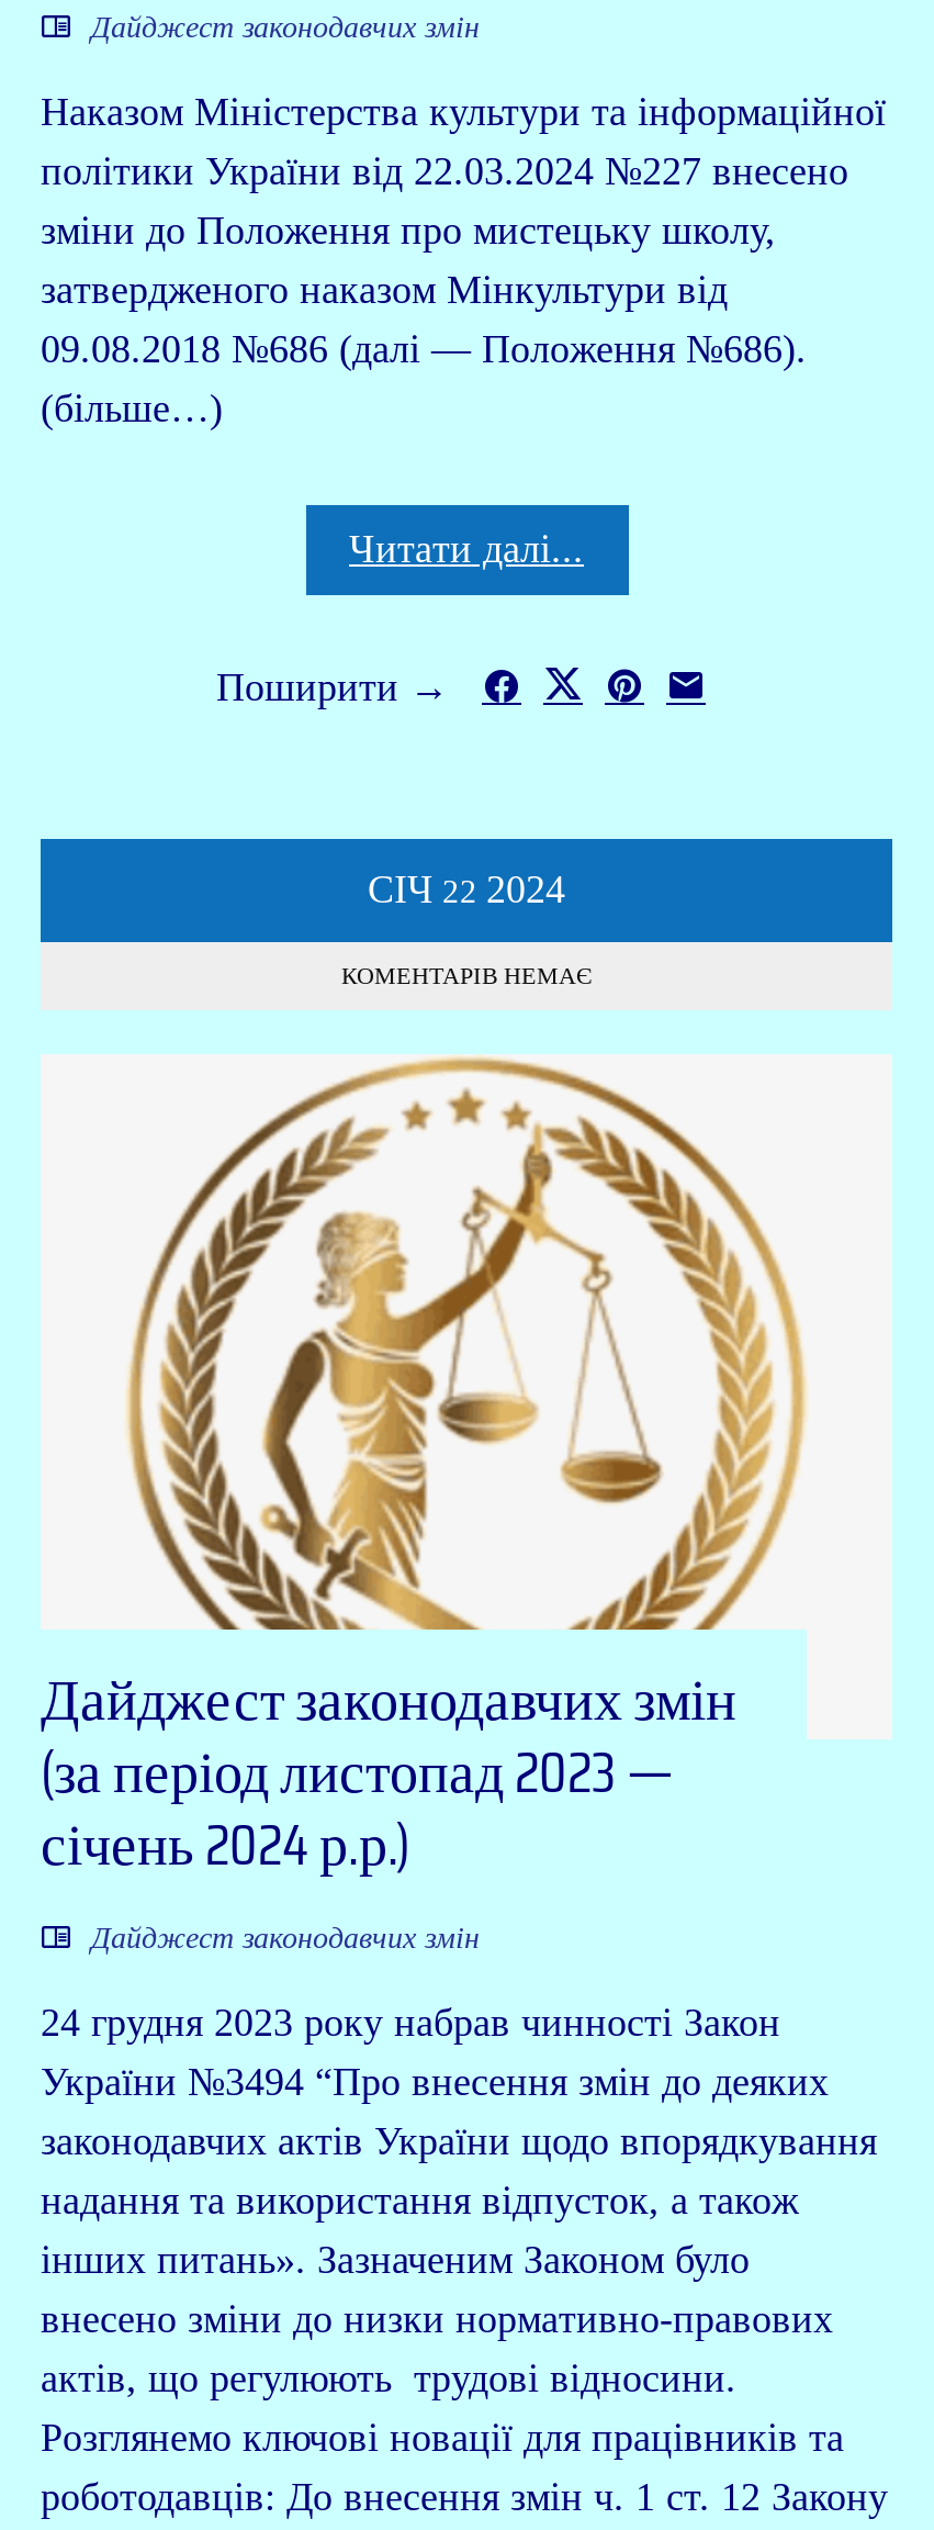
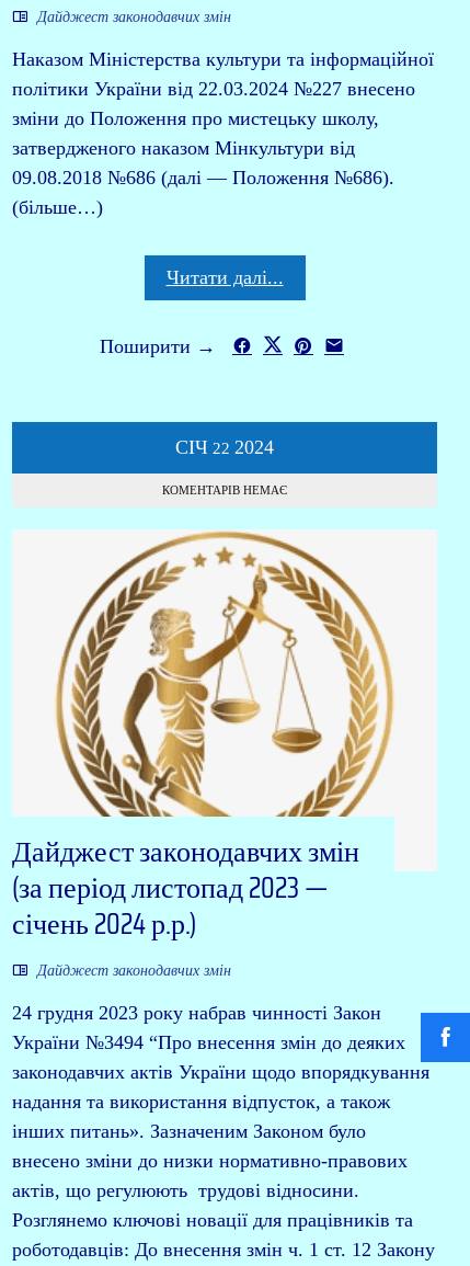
none -> [420,1012,467,1063] [image]

